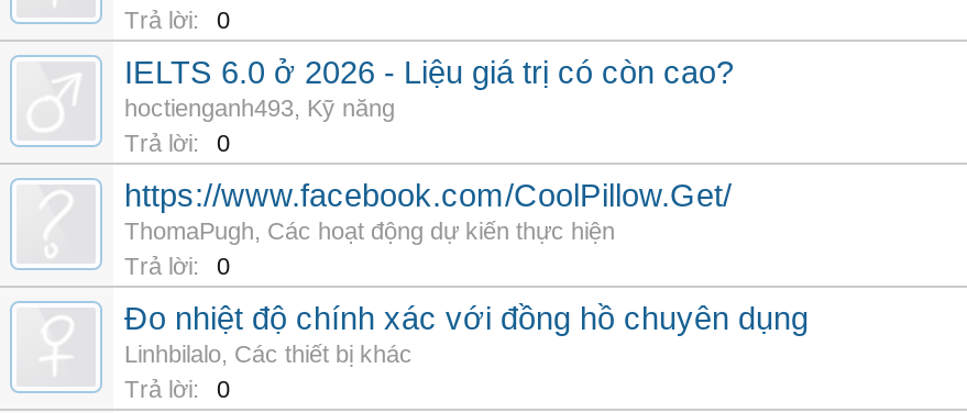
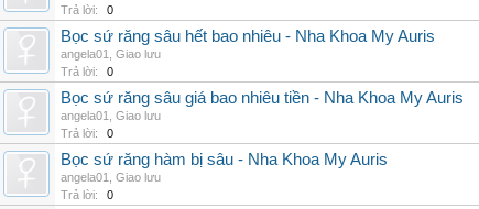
[124,55,734,121] IELTS 6.0 ở 2026 - Liệu giá trị có còn cao? | hoctienganh493, Kỹ năng -> [61,28,435,61] Bọc sứ răng sâu hết bao nhiêu - Nha Khoa My Auris | angela01, Giao lưu
[124,178,732,244] https://www.facebook.com/CoolPillow.Get/ | ThomaPugh, Các hoạt động dự kiến thực hiện -> [61,89,464,122] Bọc sứ răng sâu giá bao nhiêu tiền - Nha Khoa My Auris | angela01, Giao lưu
[124,301,809,367] Đo nhiệt độ chính xác với đồng hồ chuyên dụng | Linhbilalo, Các thiết bị khác -> [61,151,388,184] Bọc sứ răng hàm bị sâu - Nha Khoa My Auris | angela01, Giao lưu

